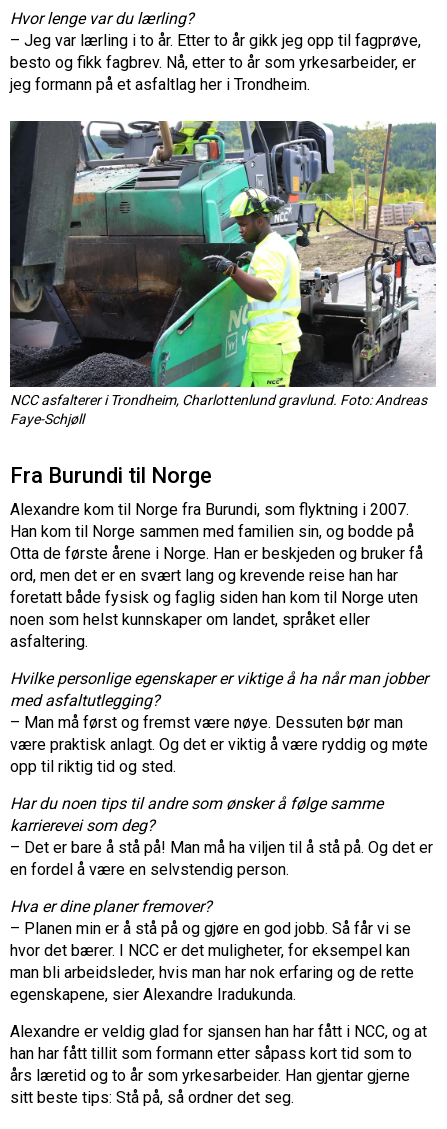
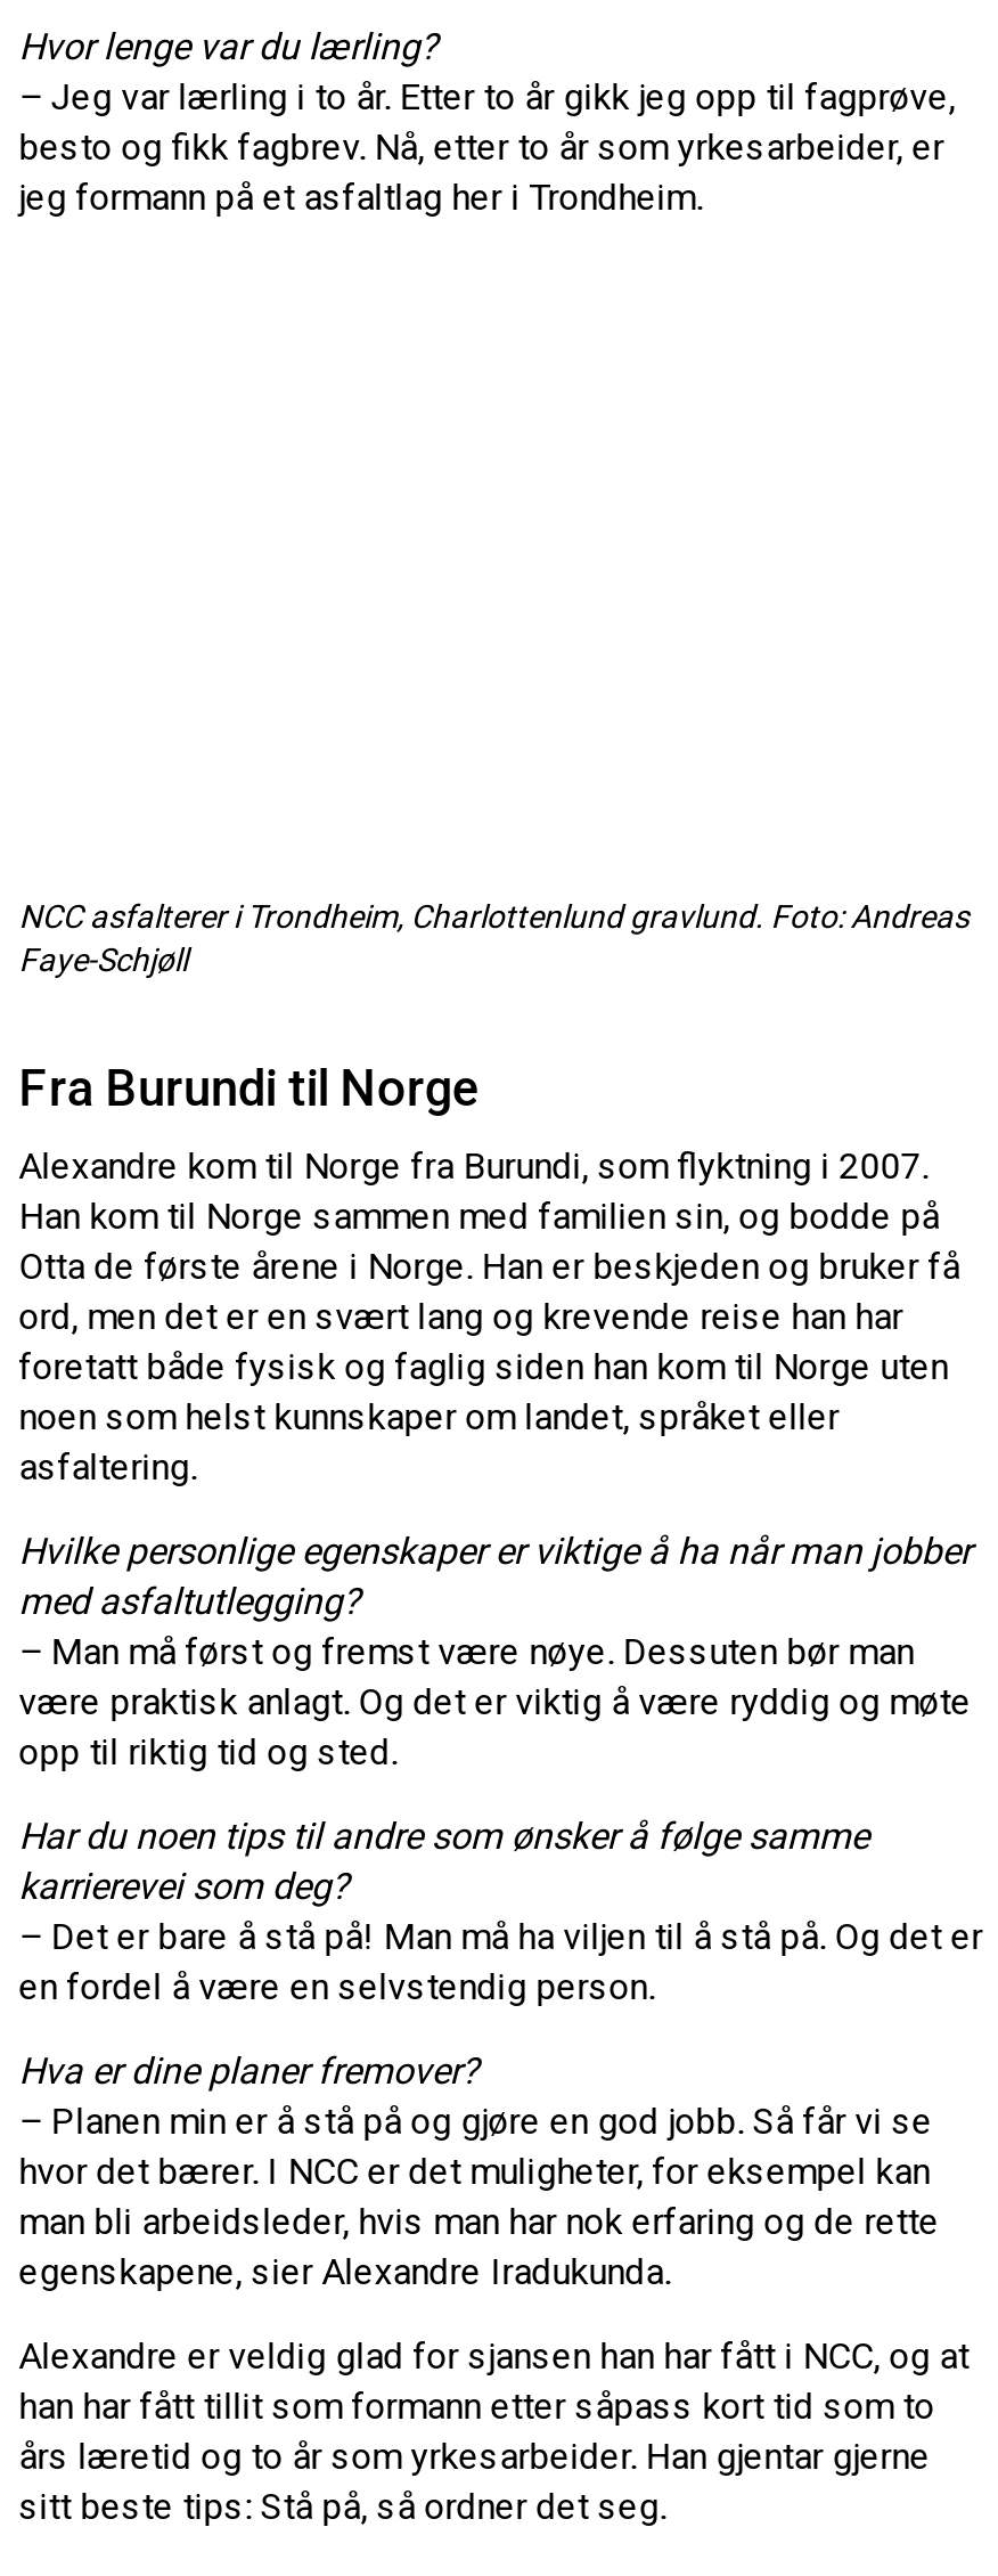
[9,120,437,388] [image] -> none

